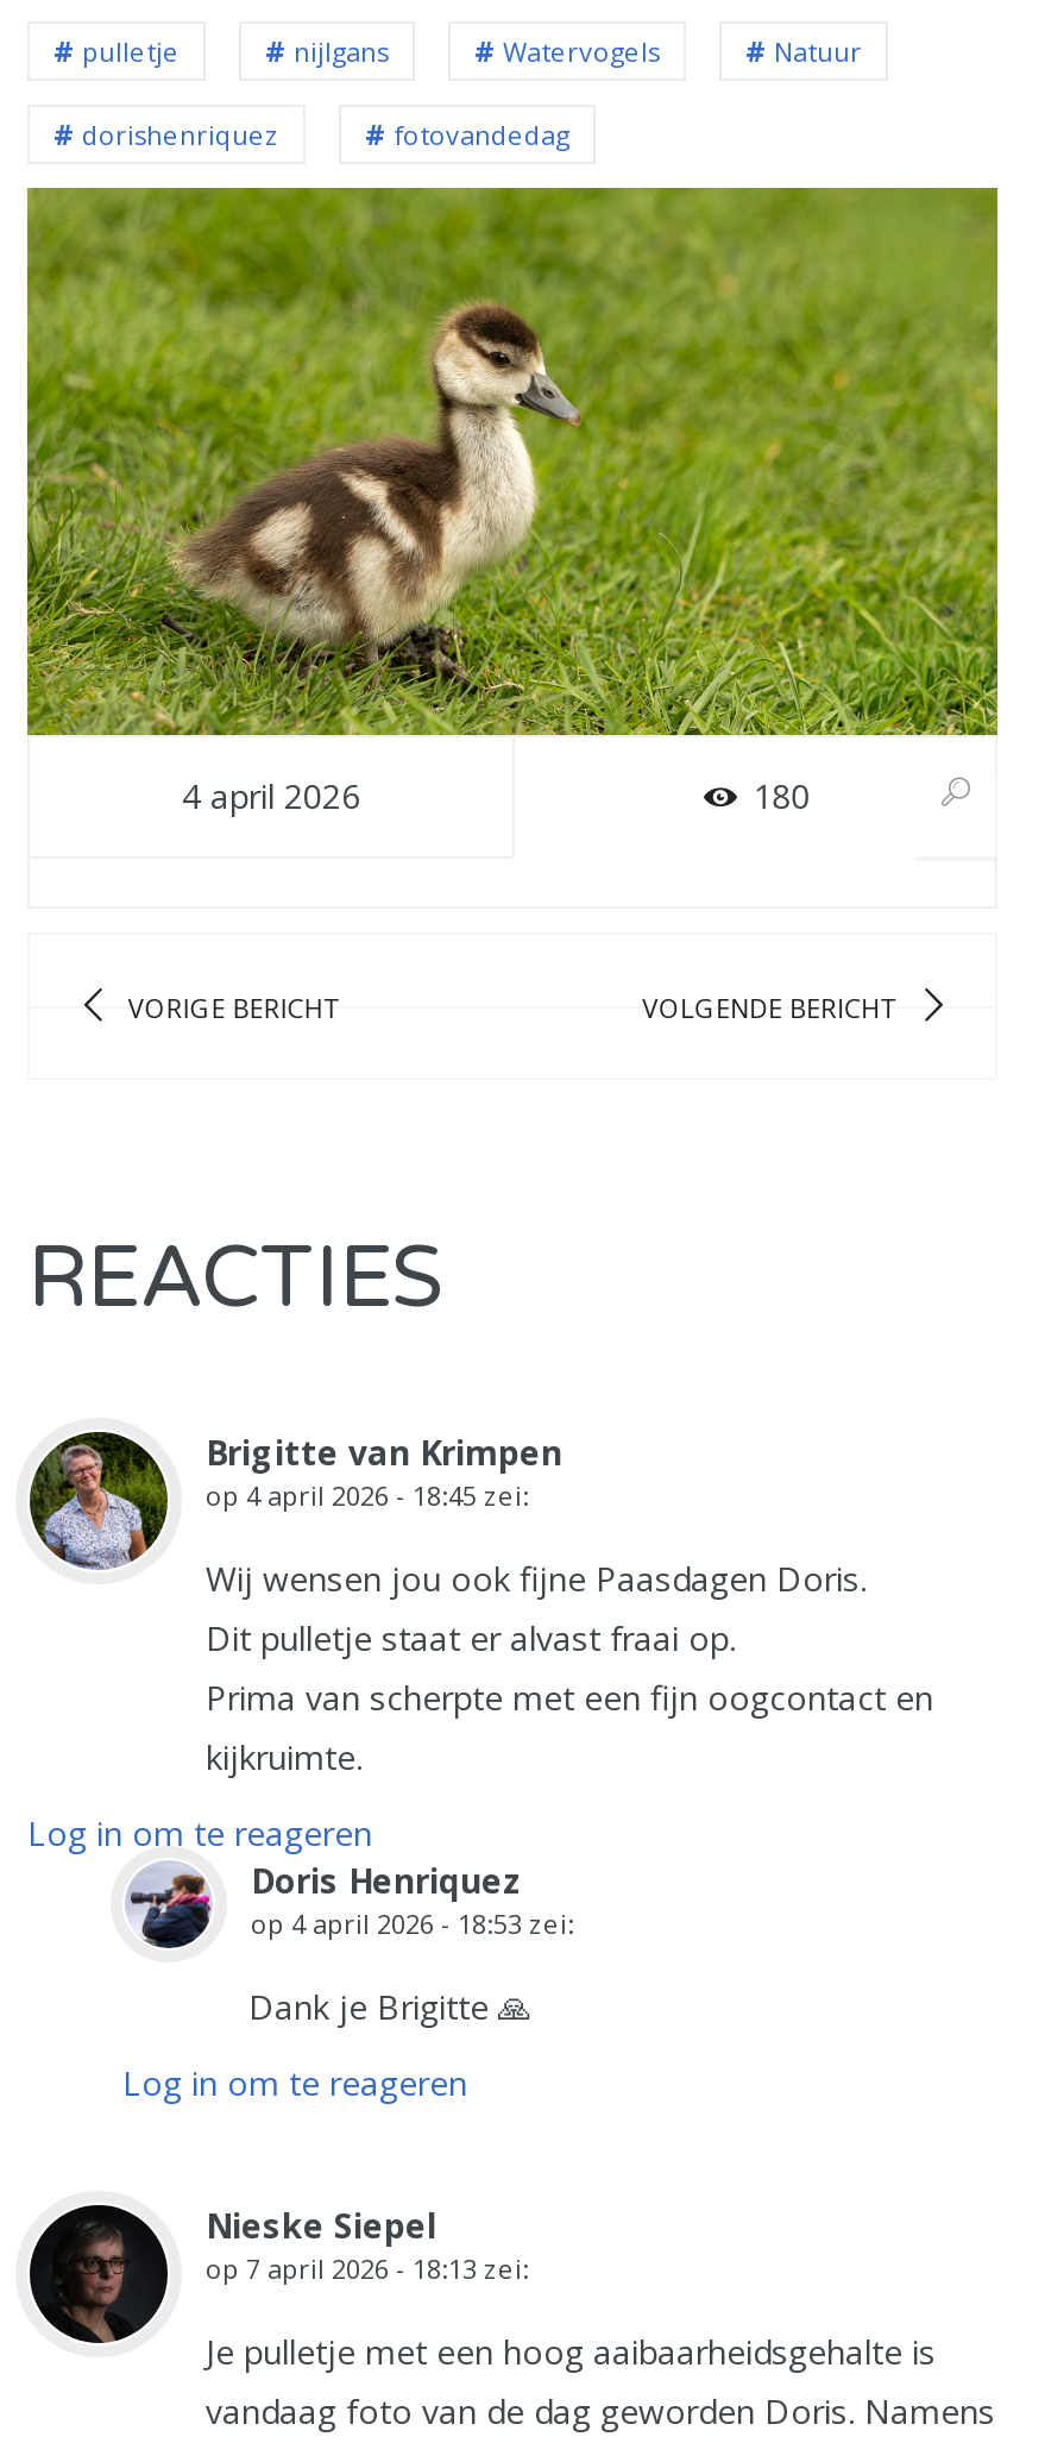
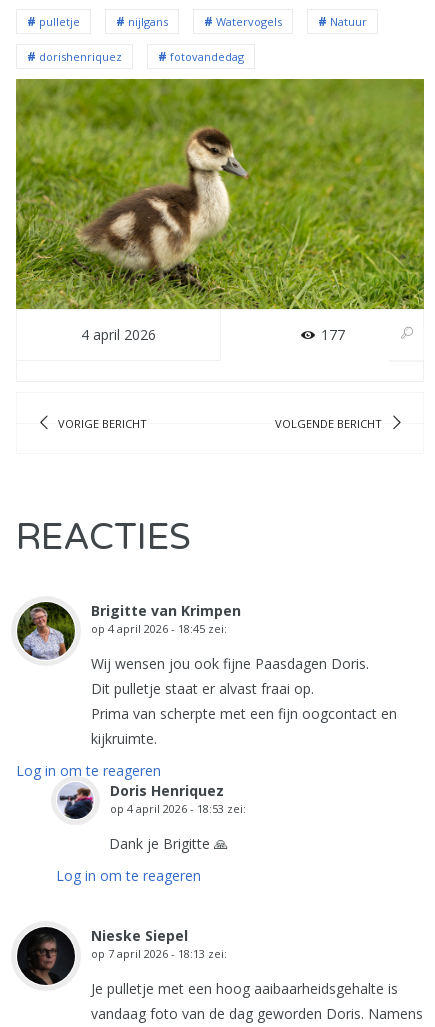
[744,772,810,817] 180 -> [317,324,345,343] 177

